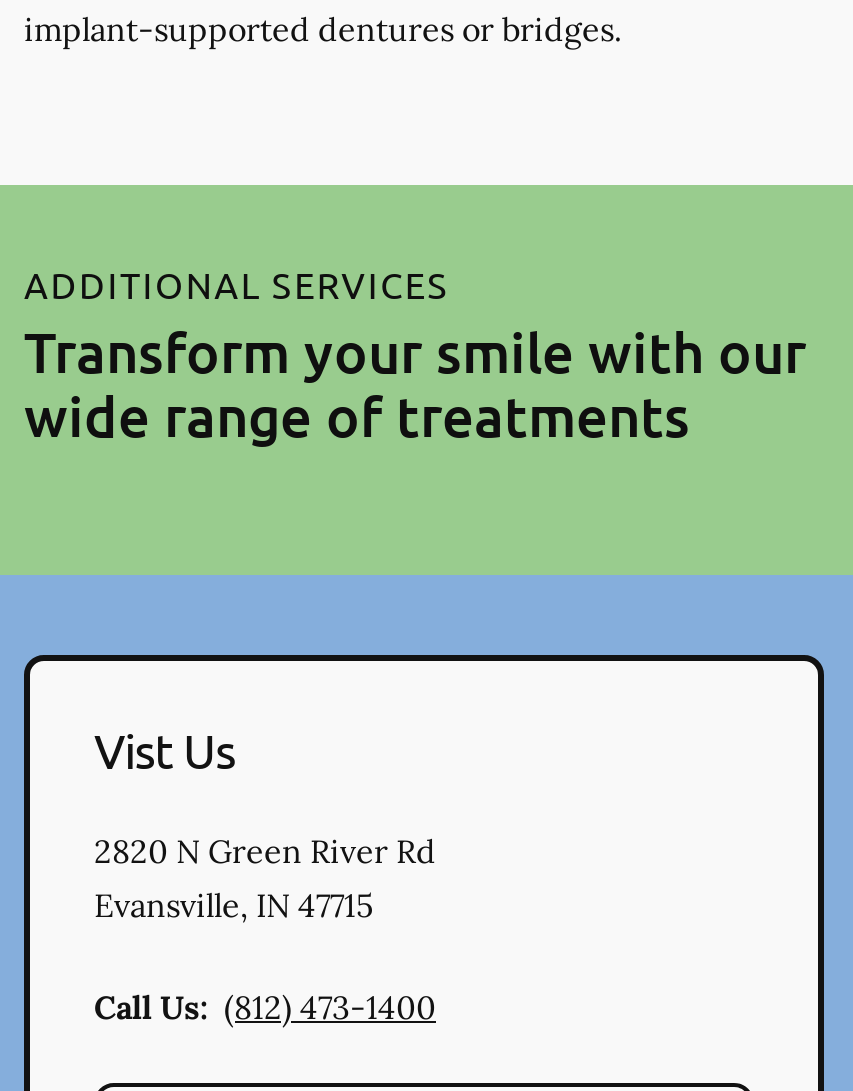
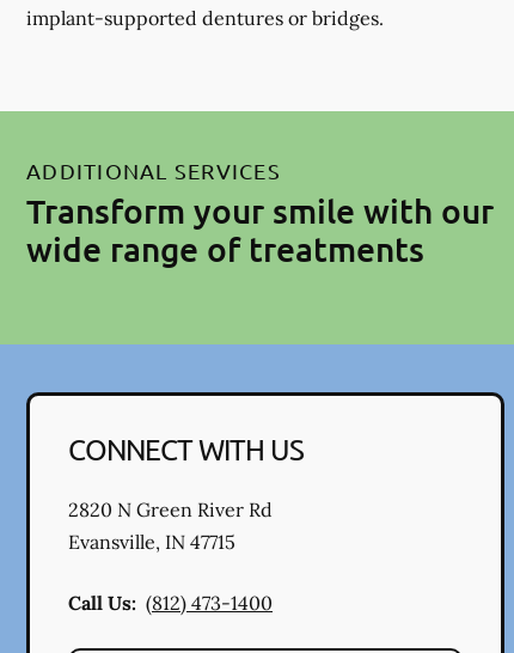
[94,721,235,779] Vist Us -> [68,432,304,466] CONNECT WITH US

